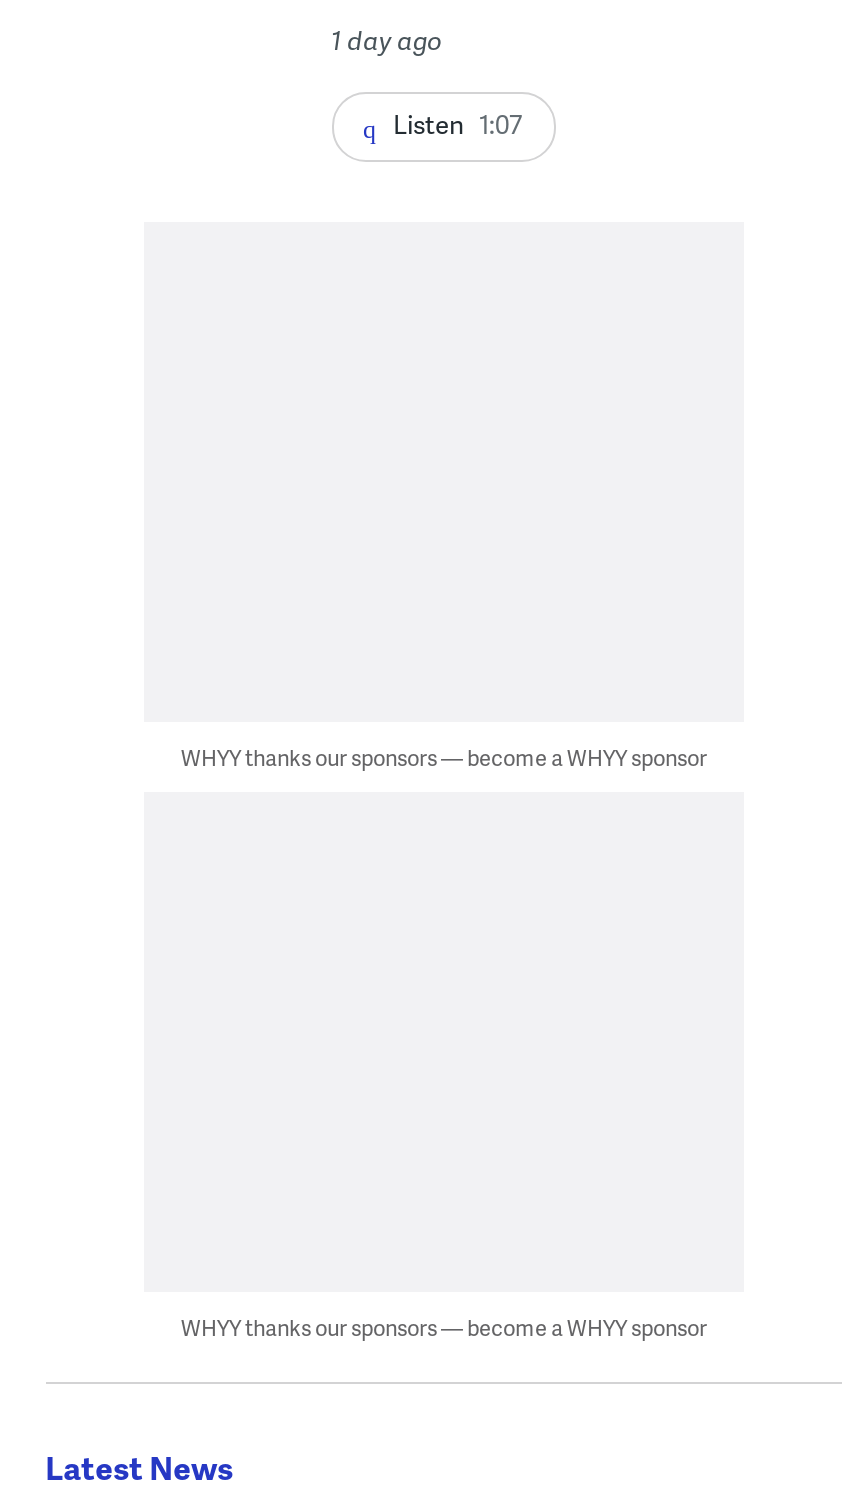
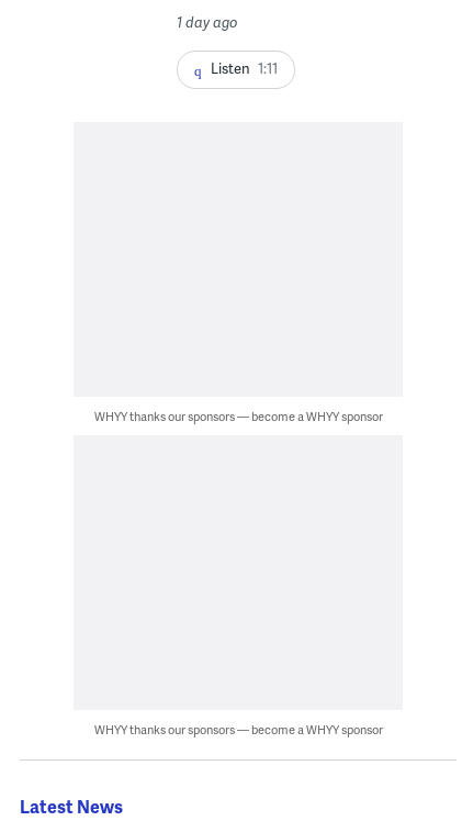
[393,107,523,143] Listen 1:07 -> [210,59,277,78] Listen 1:11

